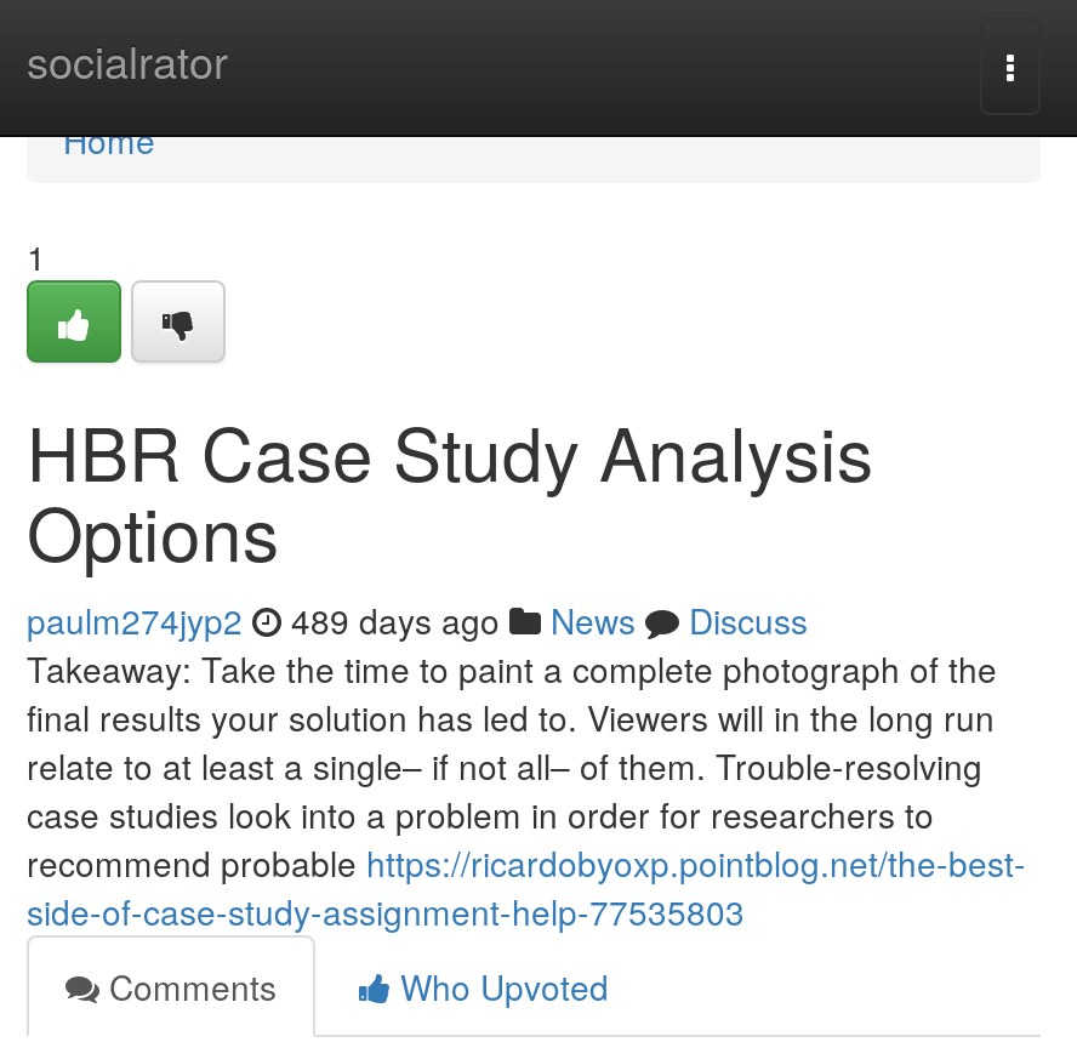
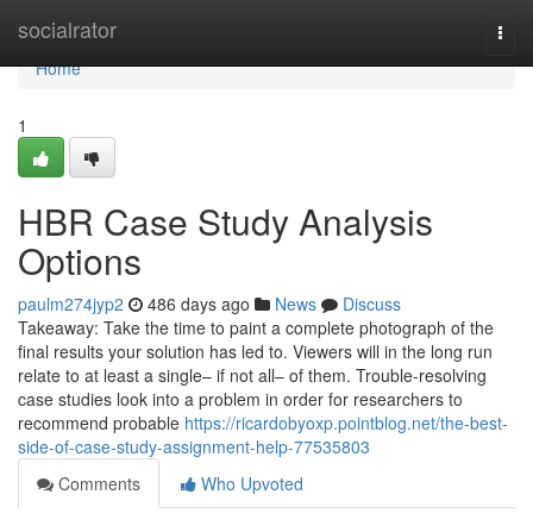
[27,596,808,644] paulm274jyp2 489 days ago News Discuss -> [18,292,401,315] paulm274jyp2 486 days ago News Discuss

